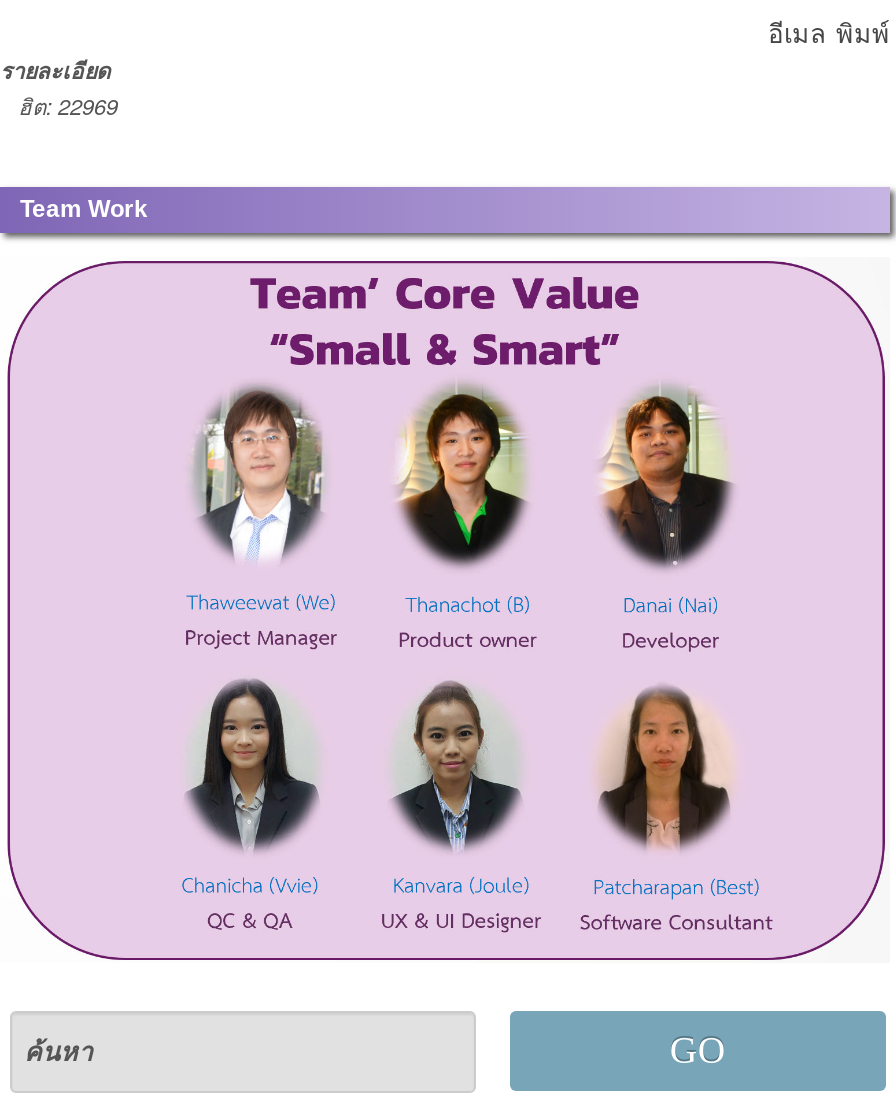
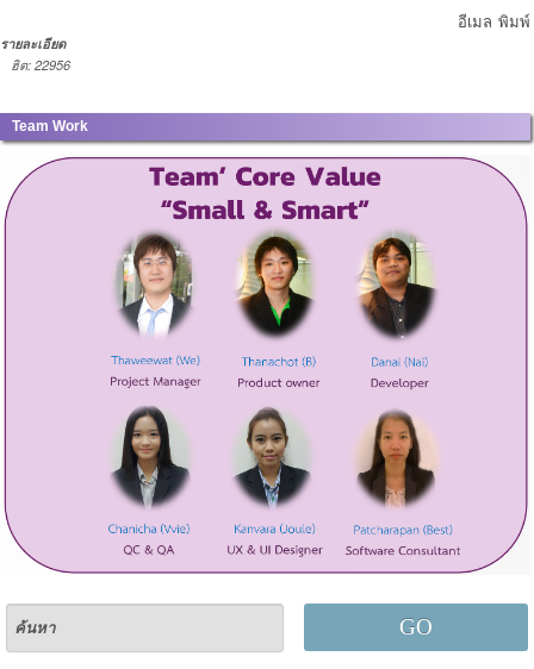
[18,91,118,121] ฮิต: 22969 -> [11,56,70,74] ฮิต: 22956

